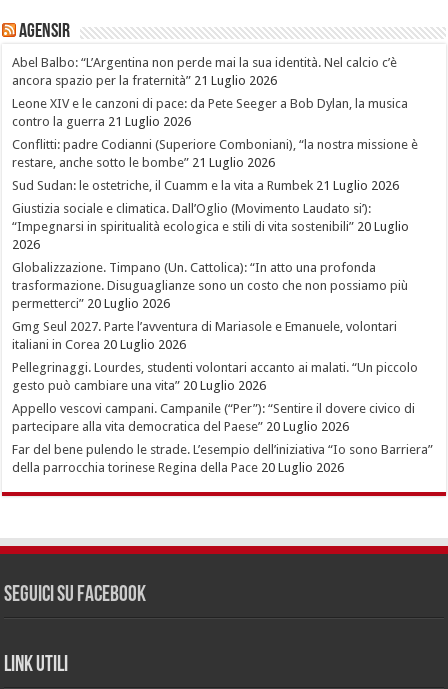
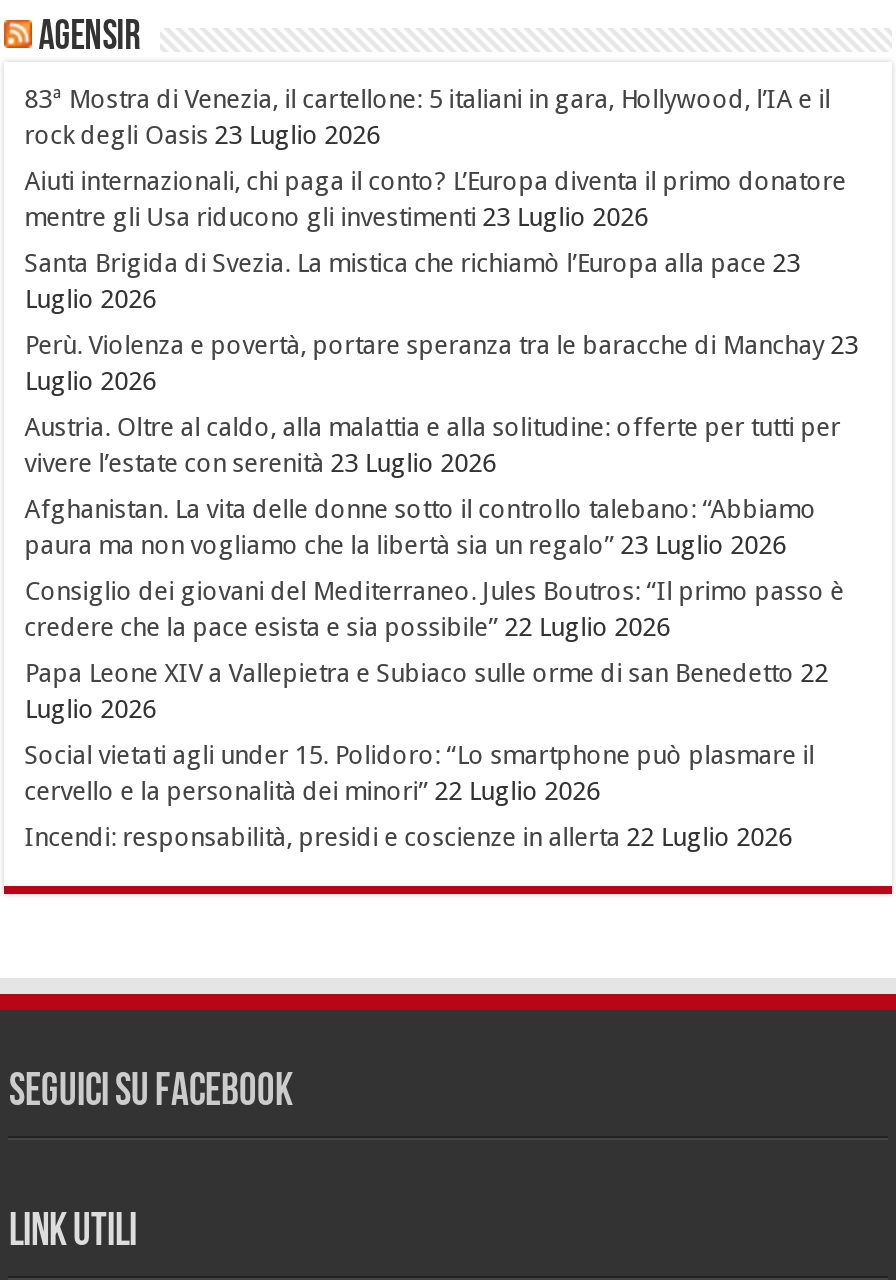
[12,55,397,88] Abel Balbo: “L’Argentina non perde mai la sua identità. Nel calcio c’è | ancora spazio per la fraternità” 21 Luglio 2026 -> [24,84,830,150] 83ª Mostra di Venezia, il cartellone: 5 italiani in gara, Hollywood, l’IA e il | rock degli Oasis 23 Luglio 2026
[12,96,408,129] Leone XIV e le canzoni di pace: da Pete Seeger a Bob Dylan, la musica | contro la guerra 21 Luglio 2026 -> [24,166,846,232] Aiuti internazionali, chi paga il conto? L’Europa diventa il primo donatore | mentre gli Usa riducono gli investimenti 23 Luglio 2026
[12,137,418,170] Conflitti: padre Codianni (Superiore Comboniani), “la nostra missione è | restare, anche sotto le bombe” 21 Luglio 2026 -> [24,248,800,314] Santa Brigida di Svezia. La mistica che richiamò l’Europa alla pace 23 | Luglio 2026
[12,178,399,193] Sud Sudan: le ostetriche, il Cuamm e la vita a Rumbek 21 Luglio 2026 -> [24,330,858,396] Perù. Violenza e povertà, portare speranza tra le baracche di Manchay 23 | Luglio 2026
[12,201,409,252] Giustizia sociale e climatica. Dall’Oglio (Movimento Laudato si’): | “Impegnarsi in spiritualità ecologica e stili di vita sostenibili” 20 Luglio | 2026 -> [24,412,840,478] Austria. Oltre al caldo, alla malattia e alla solitudine: offerte per tutti per | vivere l’estate con serenità 23 Luglio 2026
[12,260,408,311] Globalizzazione. Timpano (Un. Cattolica): “In atto una profonda | trasformazione. Disuguaglianze sono un costo che non possiamo più | permetterci” 20 Luglio 2026 -> [24,494,816,560] Afghanistan. La vita delle donne sotto il controllo talebano: “Abbiamo | paura ma non vogliamo che la libertà sia un regalo” 23 Luglio 2026
[12,319,397,352] Gmg Seul 2027. Parte l’avventura di Mariasole e Emanuele, volontari | italiani in Corea 20 Luglio 2026 -> [24,576,844,642] Consiglio dei giovani del Mediterraneo. Jules Boutros: “Il primo passo è | credere che la pace esista e sia possibile” 22 Luglio 2026
[12,360,418,393] Pellegrinaggi. Lourdes, studenti volontari accanto ai malati. “Un piccolo | gesto può cambiare una vita” 20 Luglio 2026 -> [24,658,828,724] Papa Leone XIV a Vallepietra e Subiaco sulle orme di san Benedetto 22 | Luglio 2026
[12,401,415,434] Appello vescovi campani. Campanile (“Per”): “Sentire il dovere civico di | partecipare alla vita democratica del Paese” 20 Luglio 2026 -> [24,740,814,806] Social vietati agli under 15. Polidoro: “Lo smartphone può plasmare il | cervello e la personalità dei minori” 22 Luglio 2026
[12,442,433,475] Far del bene pulendo le strade. L’esempio dell’iniziativa “Io sono Barriera” | della parrocchia torinese Regina della Pace 20 Luglio 2026 -> [24,822,792,852] Incendi: responsabilità, presidi e coscienze in allerta 22 Luglio 2026

